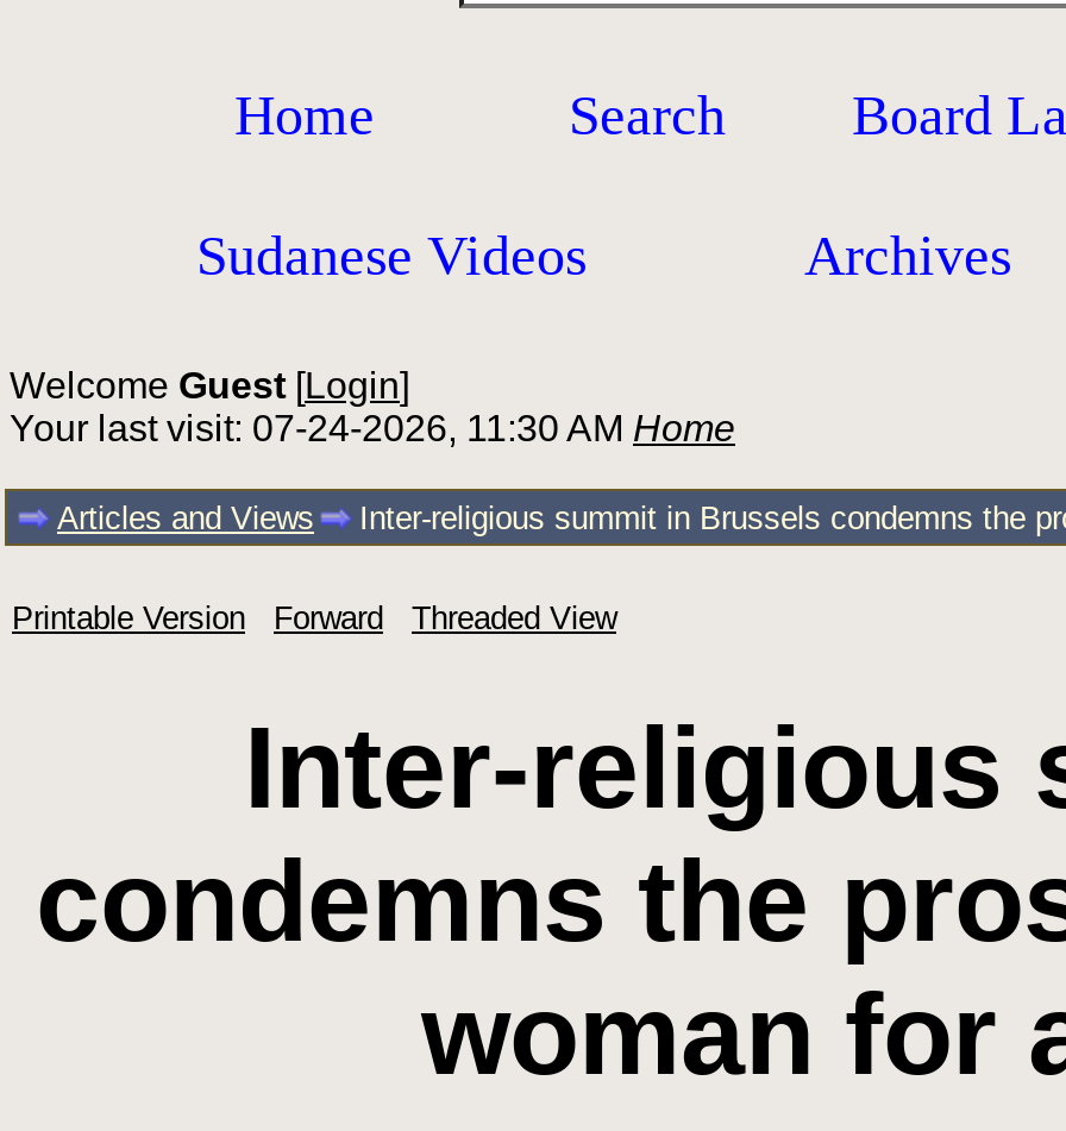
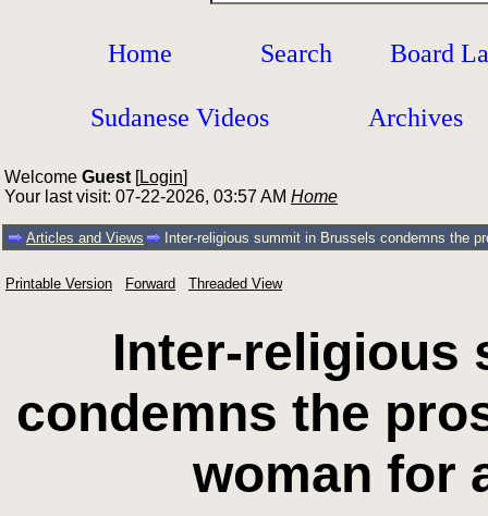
[10,408,735,448] Your last visit: 07-24-2026, 11:30 AM Home -> [4,187,338,206] Your last visit: 07-22-2026, 03:57 AM Home

